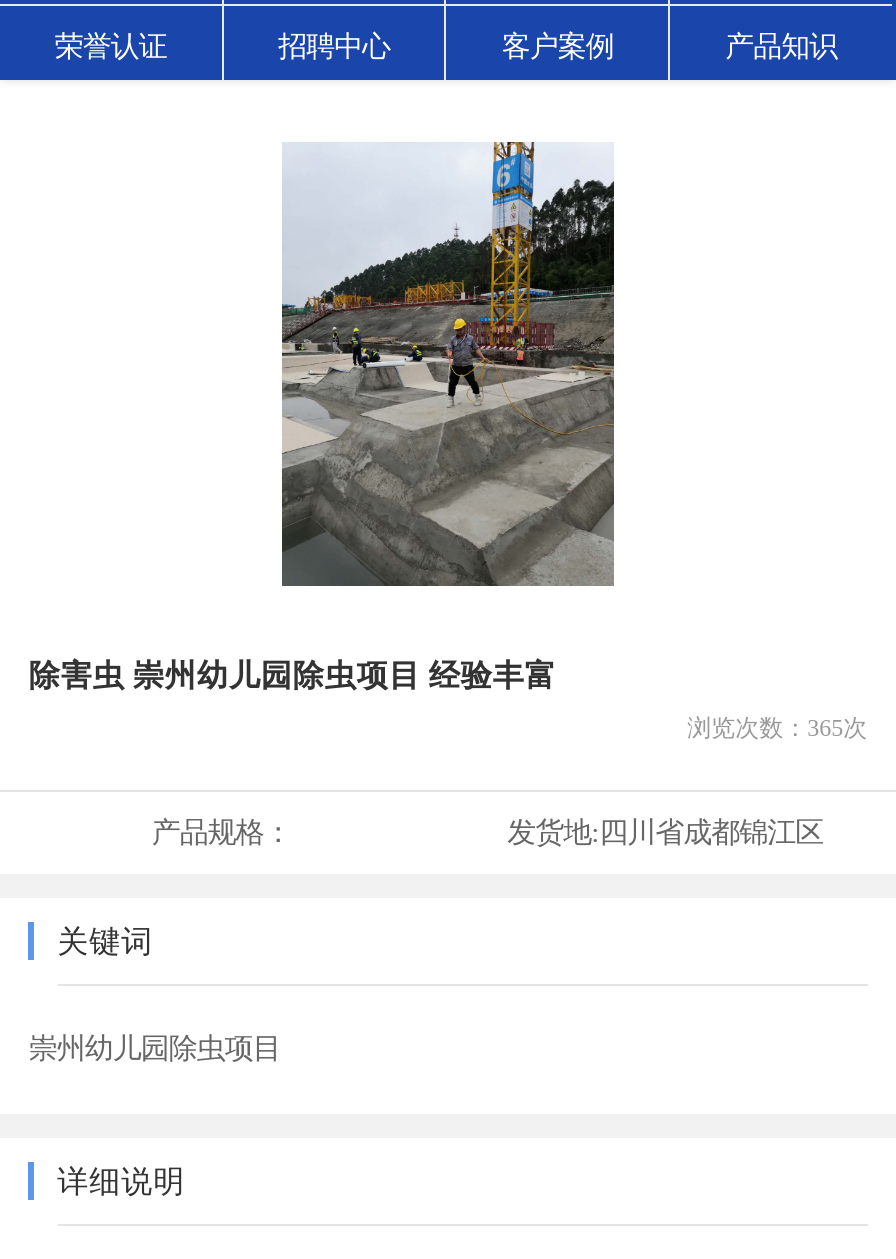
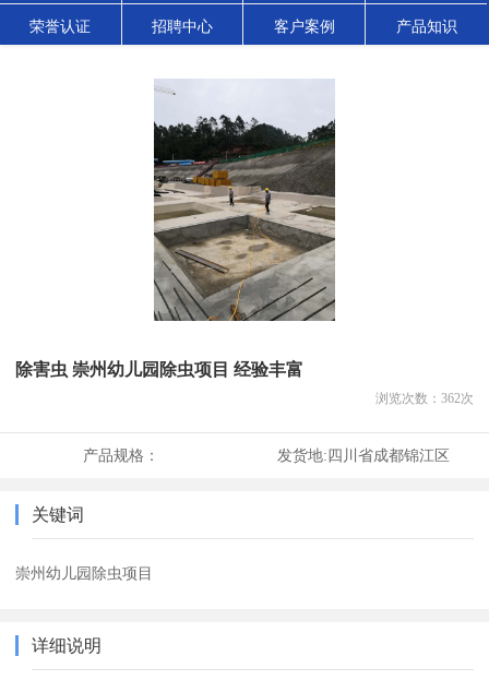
[282,140,616,584] [image] -> [153,79,336,321] [image]
[687,714,867,742] 浏览次数：365次 -> [375,391,473,406] 浏览次数：362次

